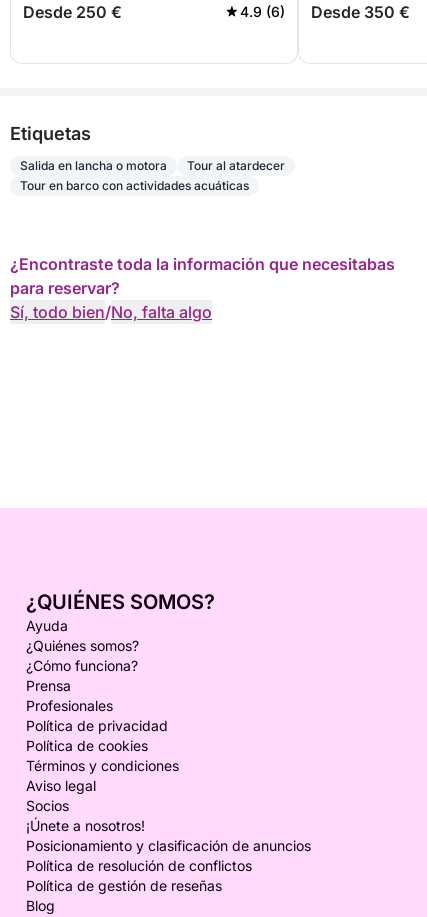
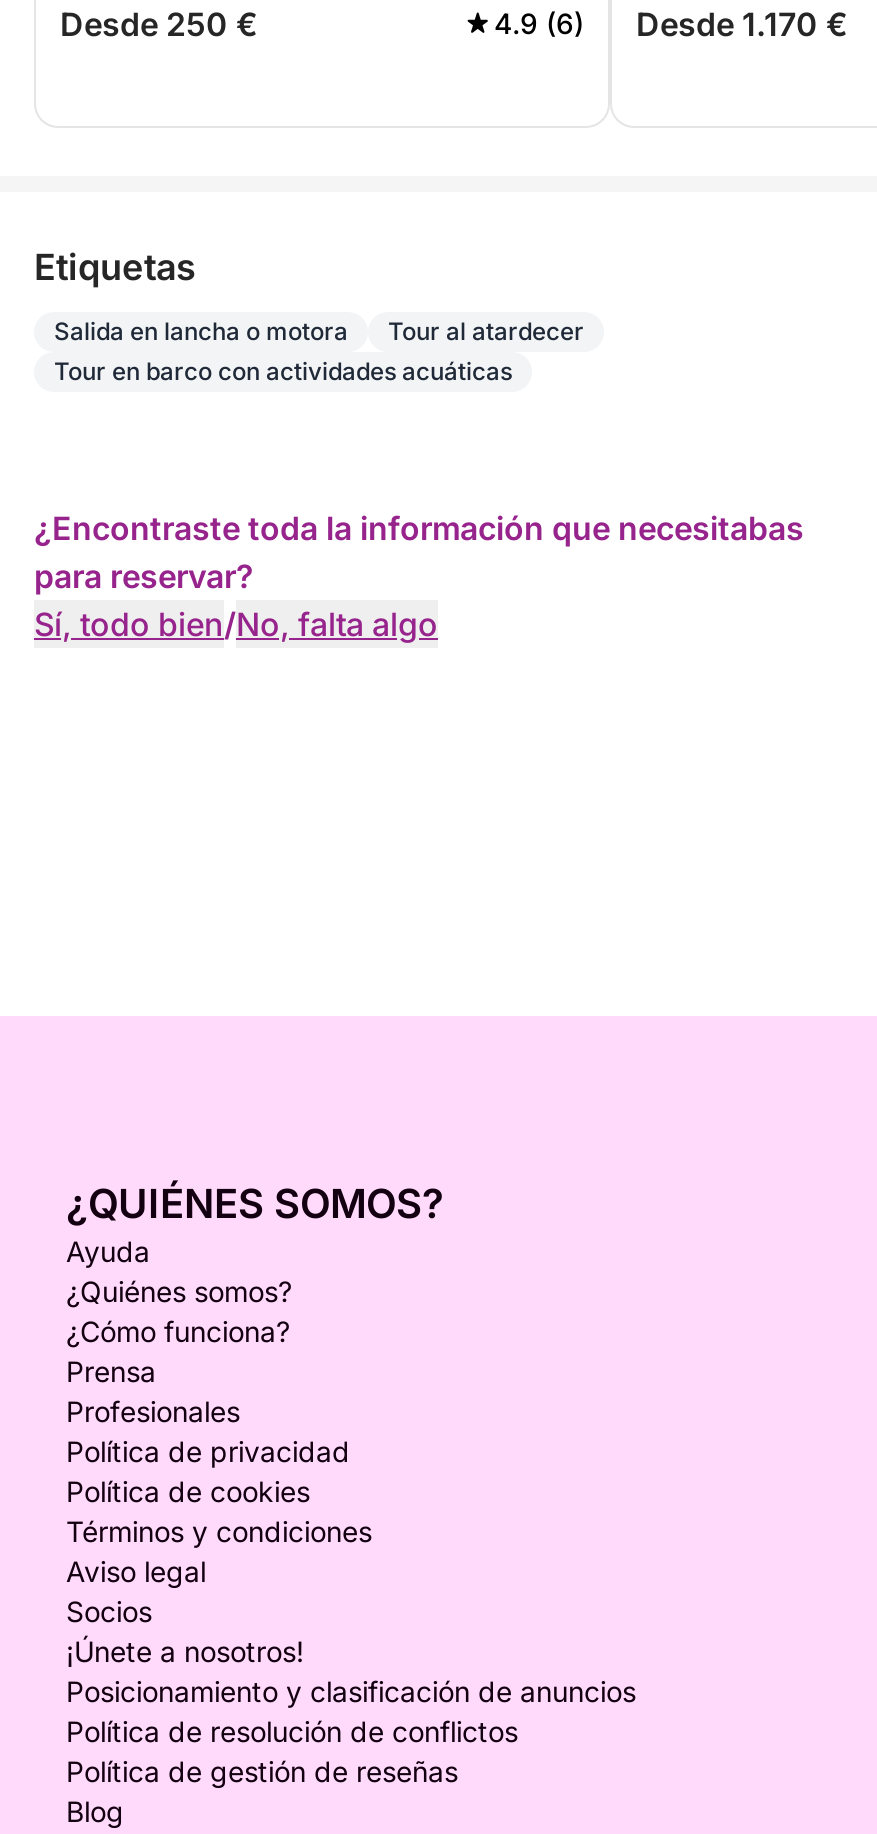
[240,2,410,22] 4.9 (6) Desde 350 € -> [494,4,848,44] 4.9 (6) Desde 1.170 €

